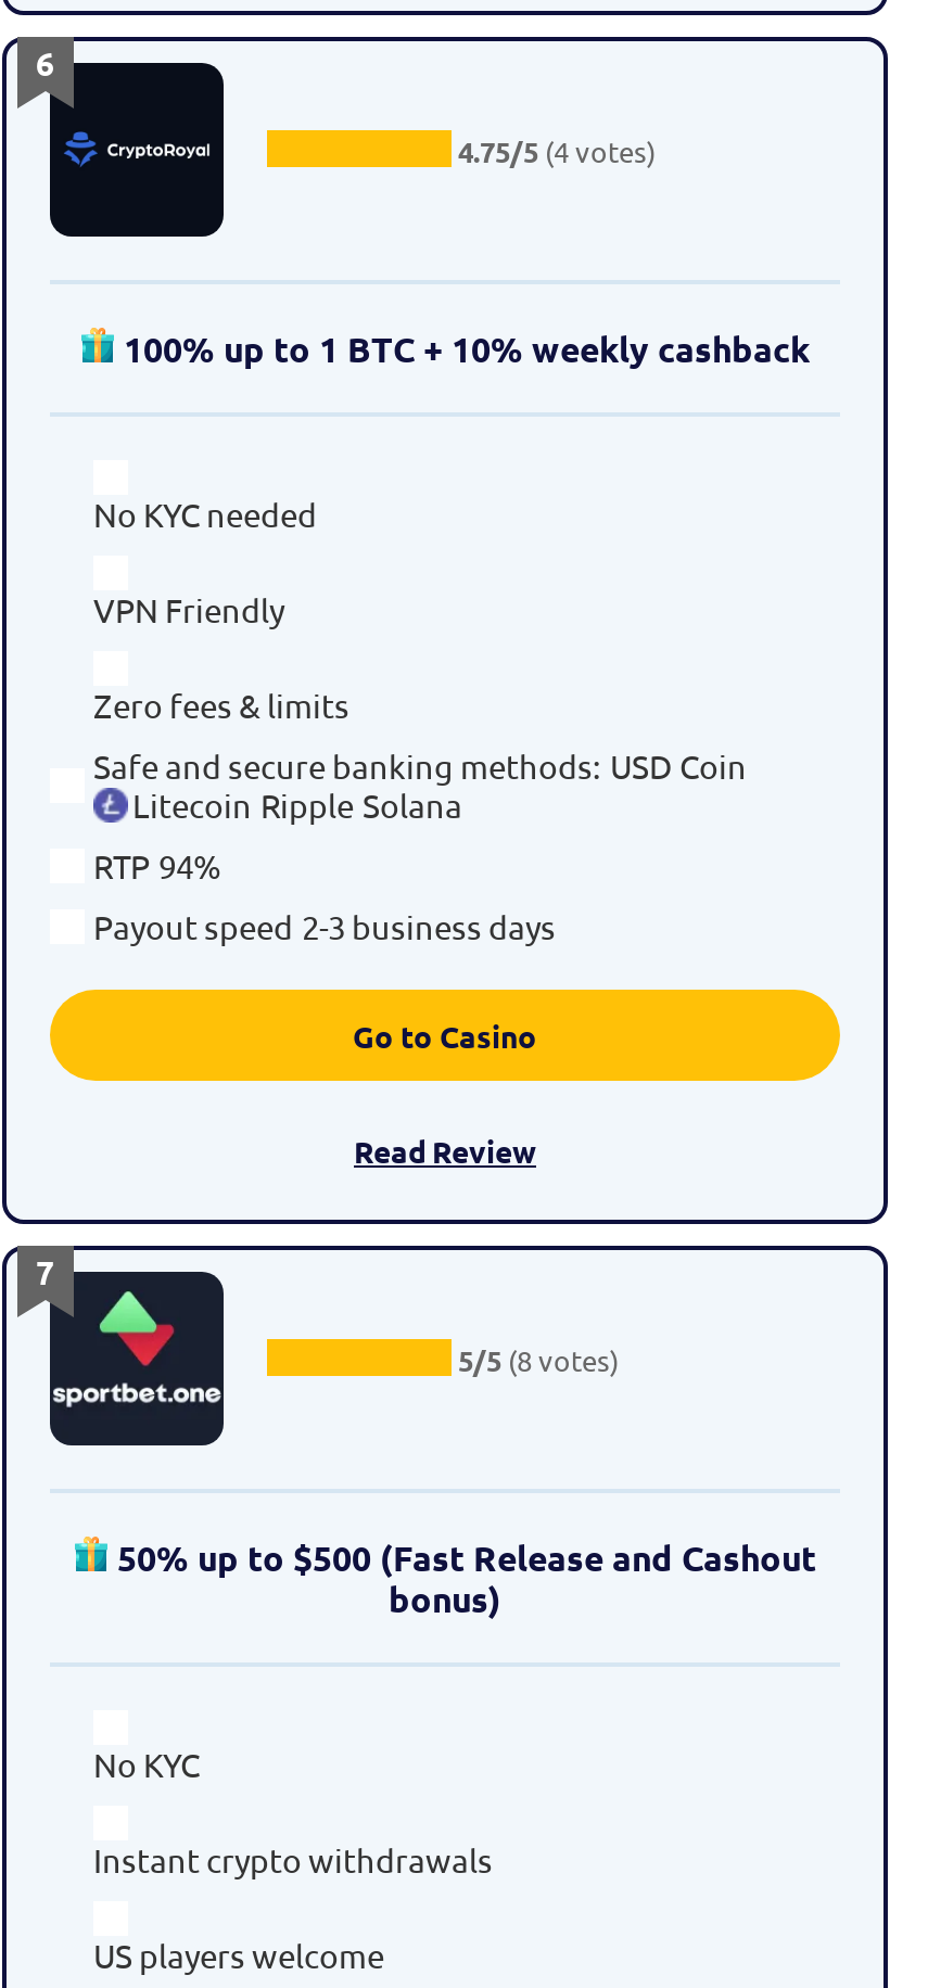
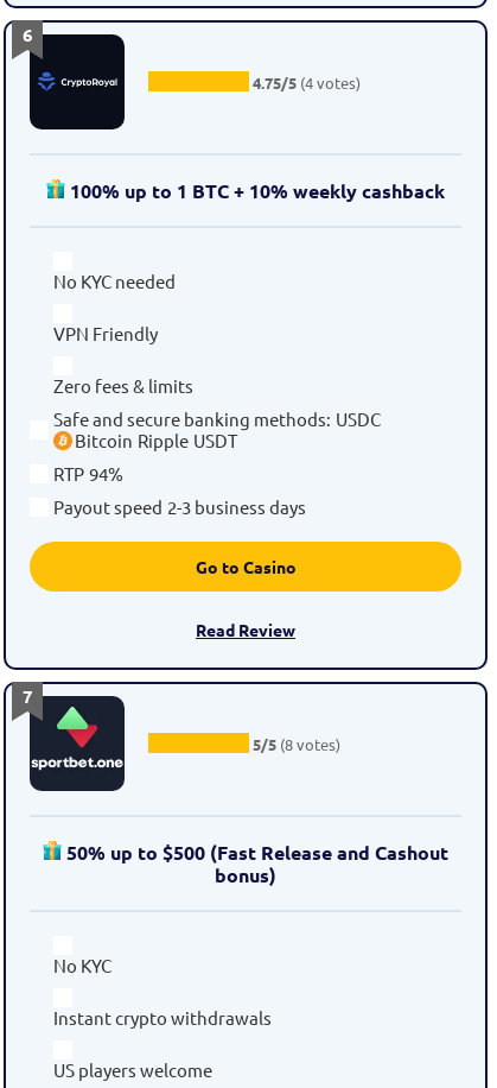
[93,744,747,825] Safe and secure banking methods: USD Coin | Litecoin Ripple Solana -> [53,407,381,451] Safe and secure banking methods: USDC | Bitcoin Ripple USDT

